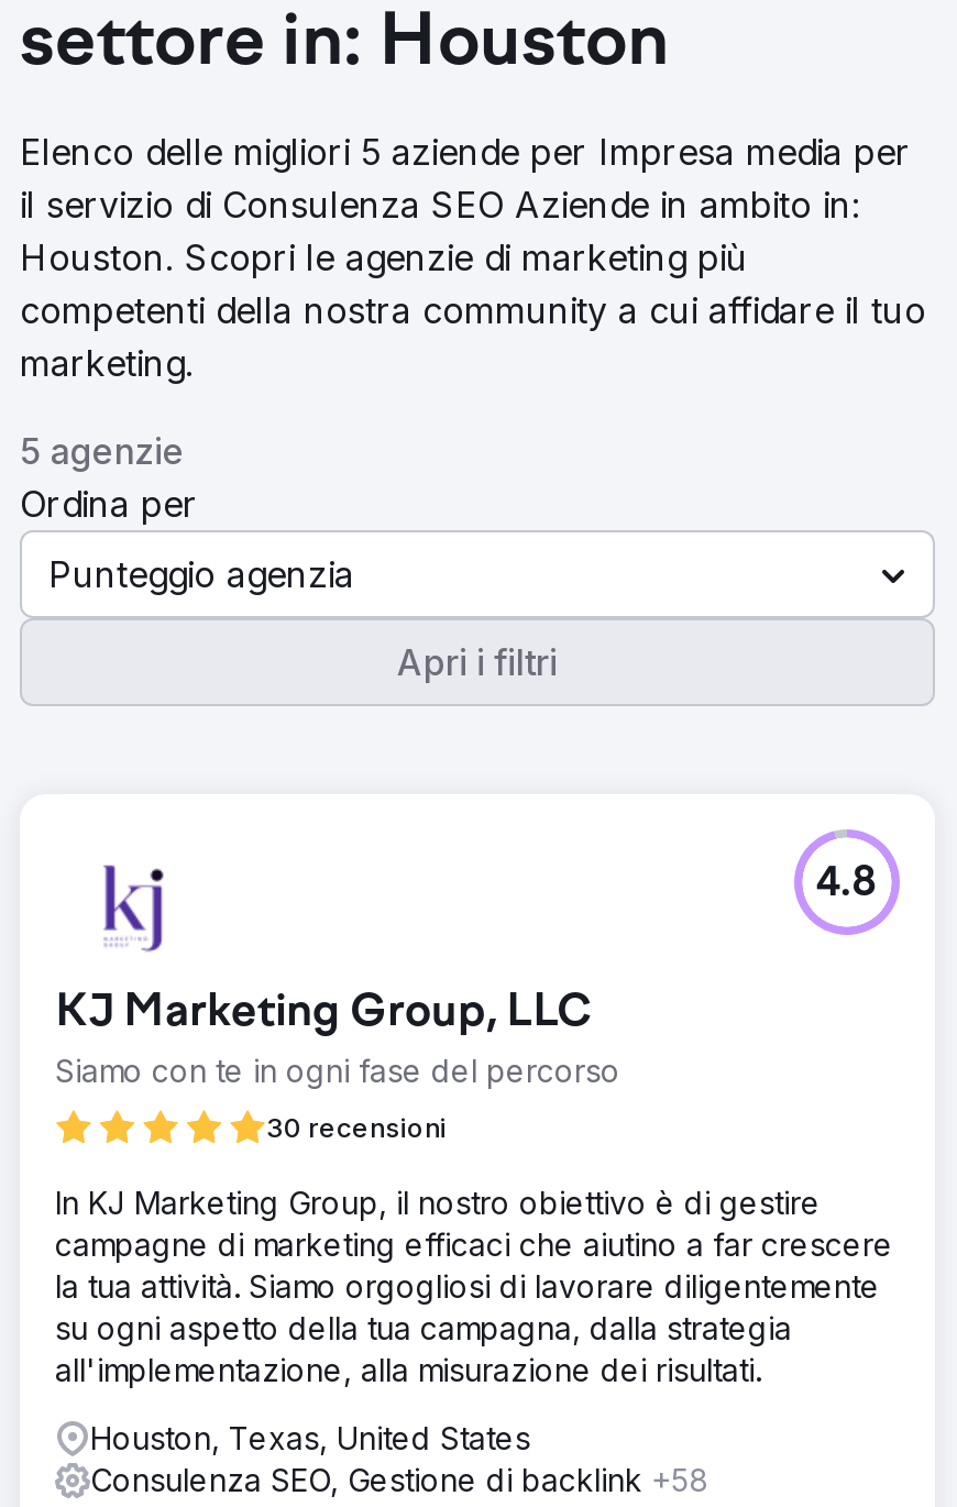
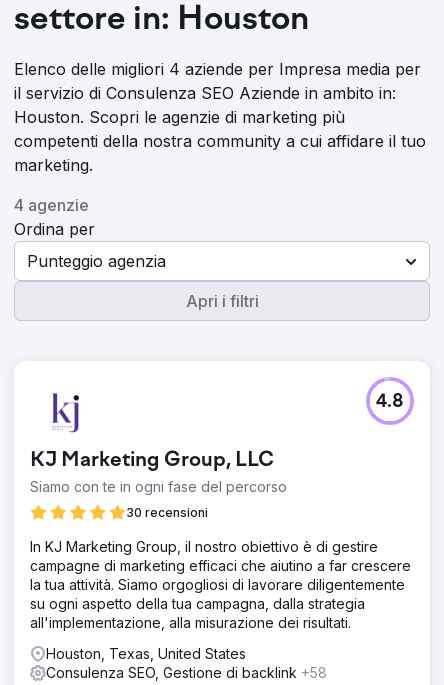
[20,130,911,174] Elenco delle migliori 5 aziende per Impresa media per -> [14,59,421,79] Elenco delle migliori 4 aziende per Impresa media per
[20,429,185,473] 5 agenzie -> [14,195,89,215] 4 agenzie

